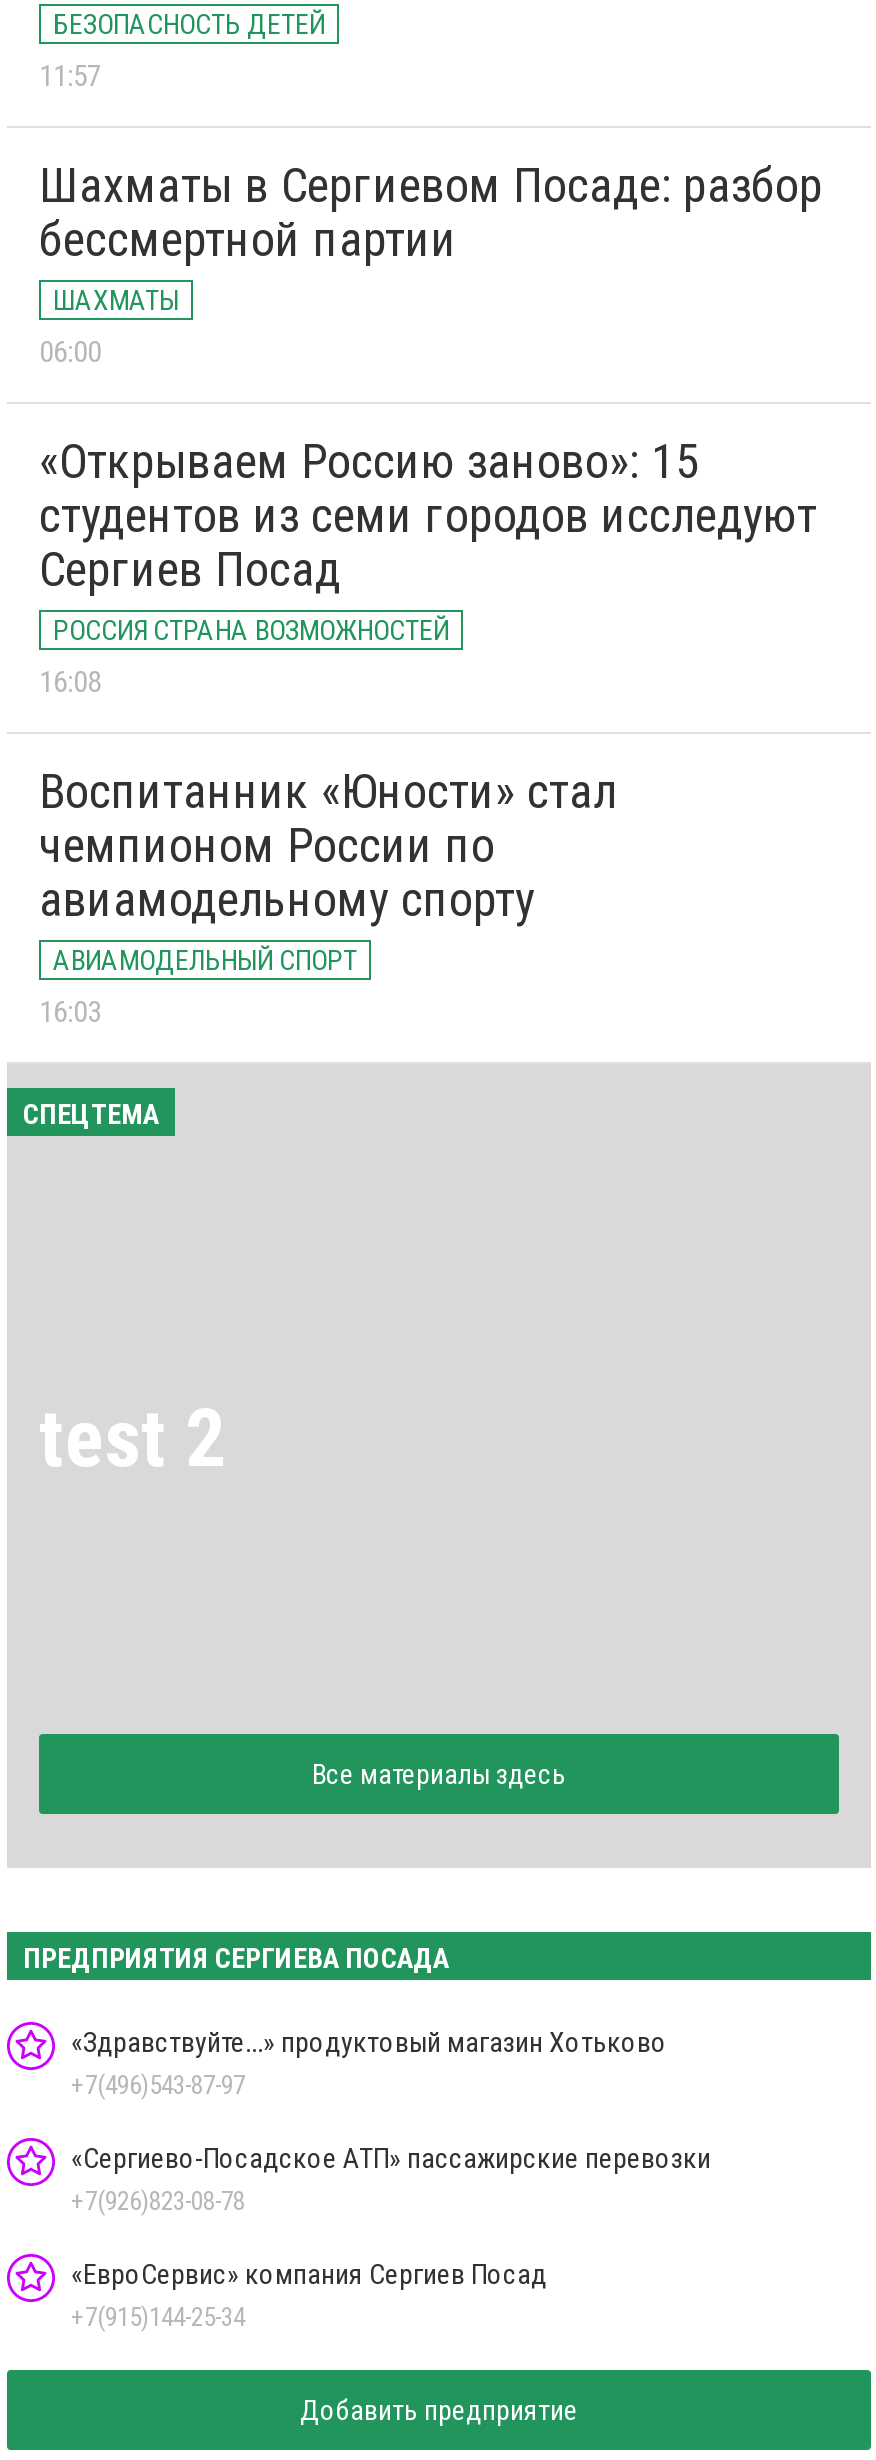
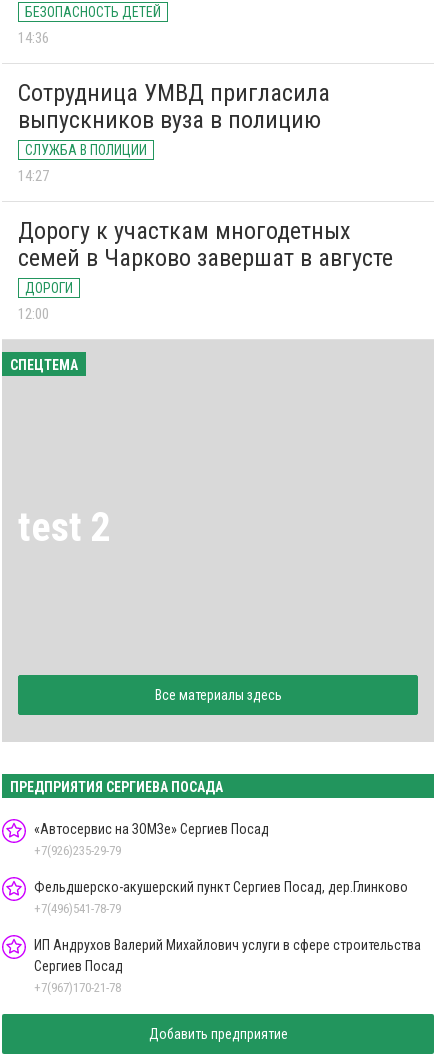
[39,59,823,1031] 11:57 | Шахматы в Сергиевом Посаде: разбор | бессмертной партии | ШАХМАТЫ | 06:00 | «Открываем Россию заново»: 15 | студентов из семи городов исследуют | РОССИЯ СТРАНА ВОЗМОЖНОСТЕЙ | 16:08 | Воспитанник «Юности» стал | чемпионом России по | авиамодельному спорту | АВИАМОДЕЛЬНЫЙ СПОРТ | 16:03 -> [18,29,393,323] 14:36 | Сотрудница УМВД пригласила | выпускников вуза в полицию | СЛУЖБА В ПОЛИЦИИ | 14:27 | Дорогу к участкам многодетных | семей в Чарково завершат в августе | ДОРОГИ | 12:00
moved [39,543,341,599] -> [34,958,123,974]: Сергиев Посад
moved [23,1099,566,1974] -> [10,357,281,795]: СПЕЦТЕМА | Все материалы здесь | ПРЕДПРИЯТИЯ СЕРГИЕВА ПОСАДА
[71,2026,667,2100] «Здравствуйте...» продуктовый магазин Хотьково | +7(496)543-87-97 -> [34,821,269,858] «Автосервис на ЗОМЗе» Сергиев Посад | +7(926)235-29-79
[71,2142,711,2216] «Сергиево-Посадское АТП» пассажирские перевозки | +7(926)823-08-78 -> [34,879,408,916] Фельдшерско-акушерский пункт Сергиев Посад, дер.Глинково | +7(496)541-78-79
[71,2258,547,2332] «ЕвроСервис» компания Сергиев Посад | +7(915)144-25-34 -> [34,937,421,995] ИП Андрухов Валерий Михайлович услуги в сфере строительства | +7(967)170-21-78

